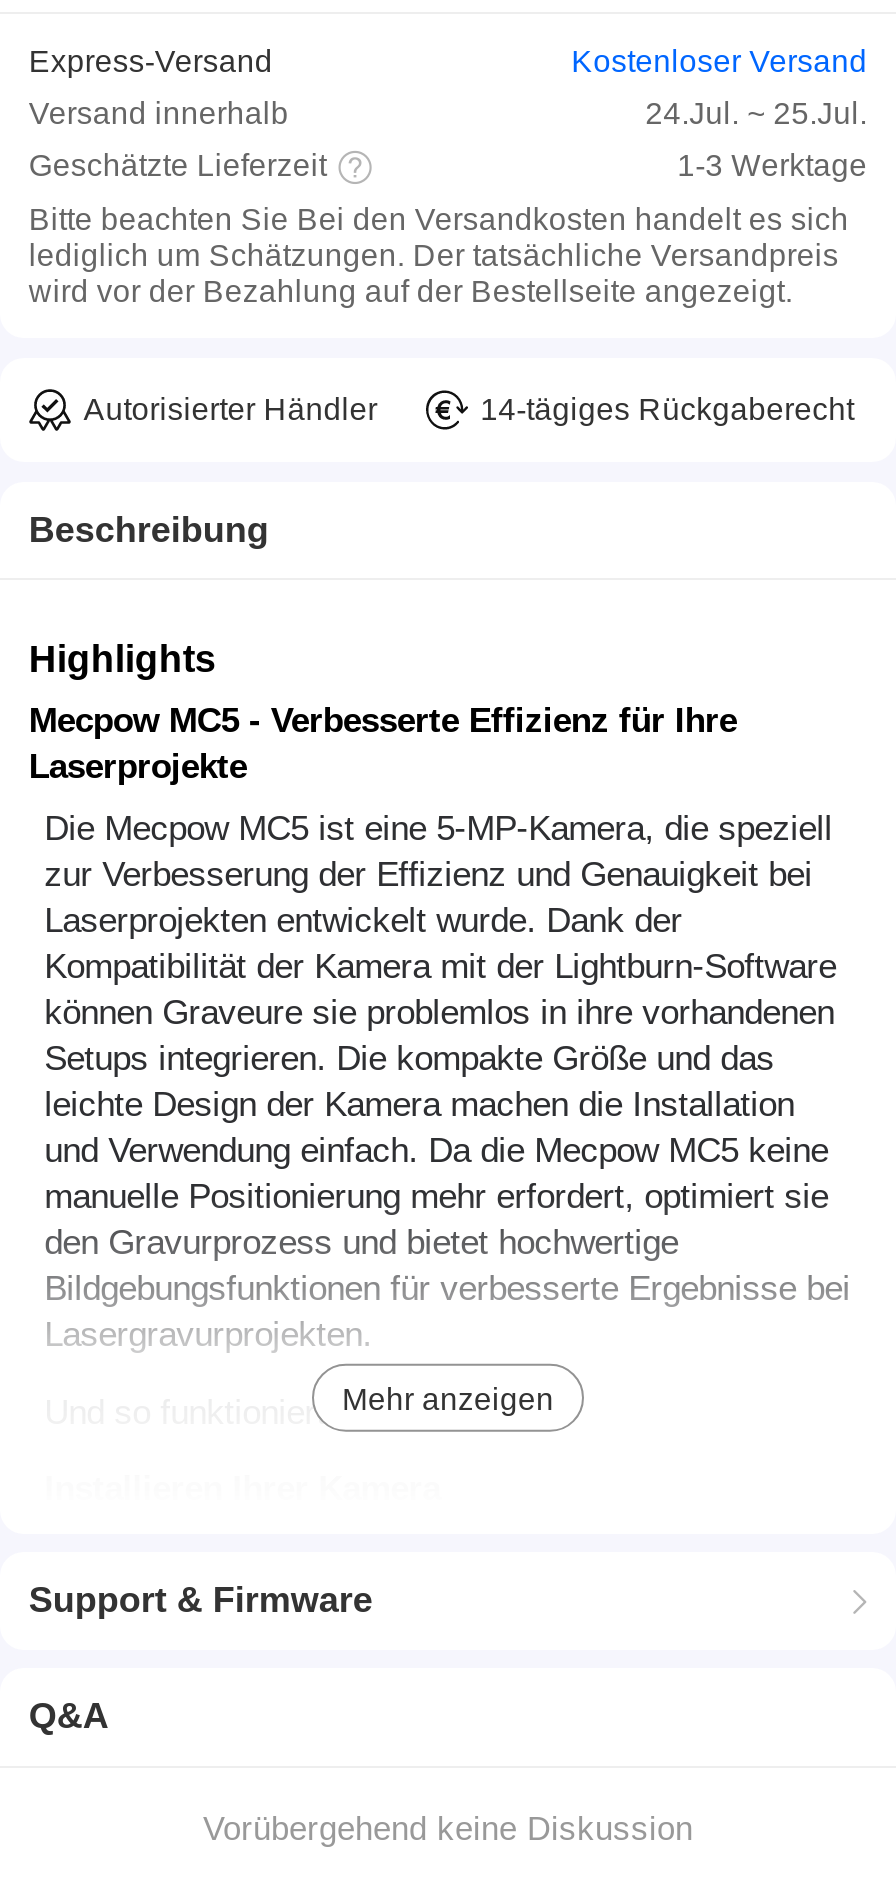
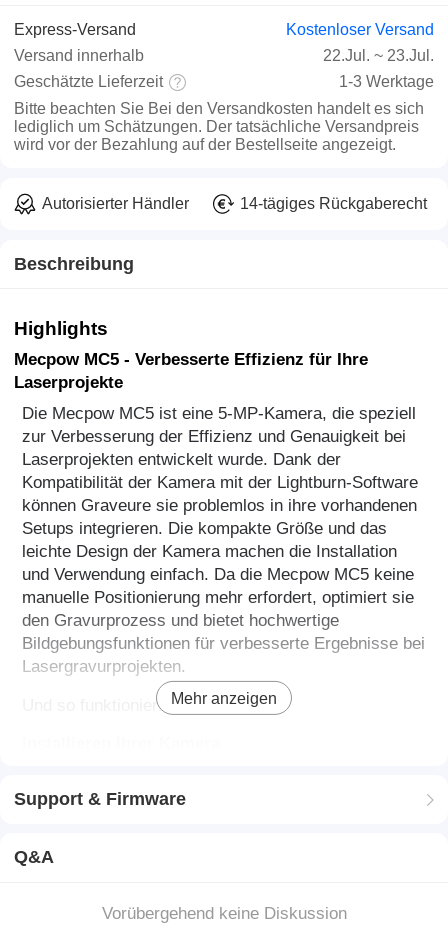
[645,96,867,130] 24.Jul. ~ 25.Jul. -> [323,47,434,64] 22.Jul. ~ 23.Jul.

